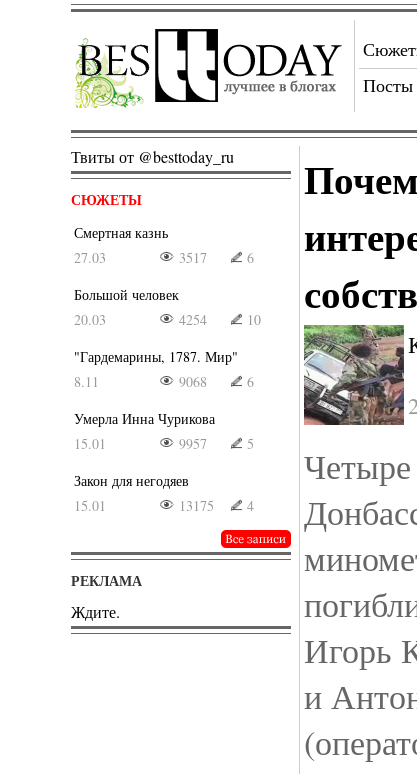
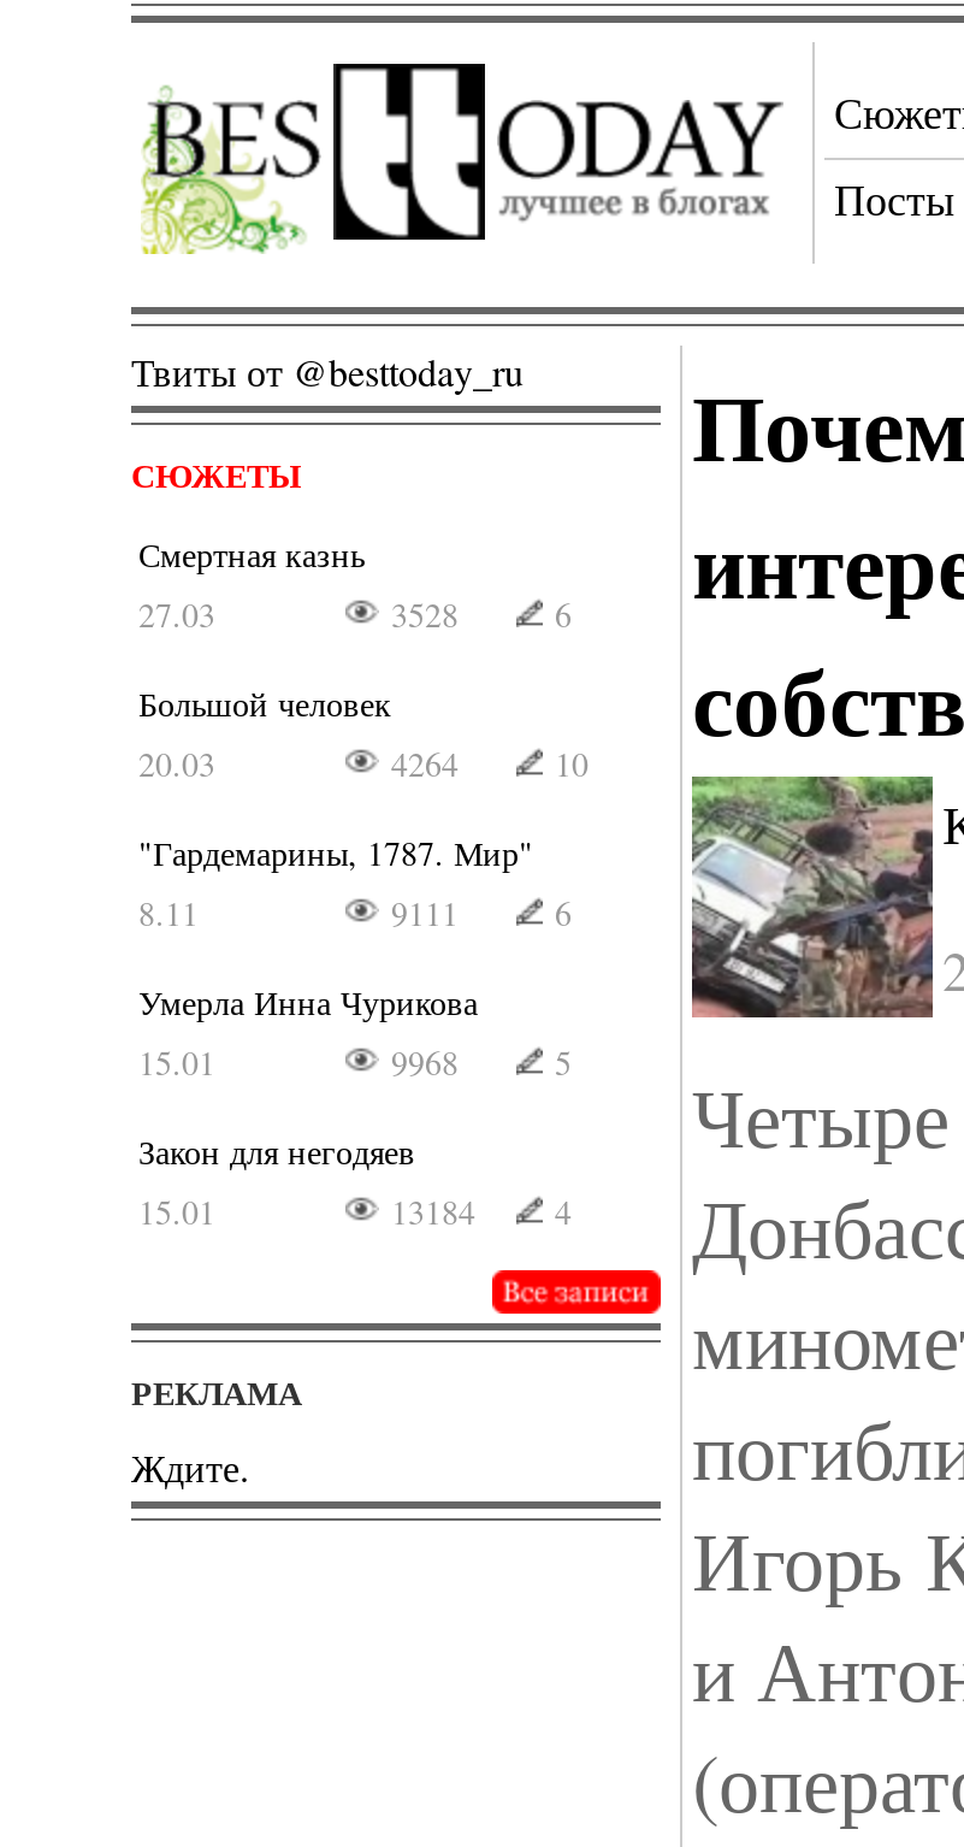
[174,248,254,267] 3517 6 -> [379,591,572,637] 3528 6
[174,310,261,329] 4254 10 -> [379,740,589,786] 4264 10
[174,372,254,391] 9068 6 -> [379,890,572,936] 9111 6
[174,434,254,453] 9957 5 -> [379,1039,572,1085] 9968 5
[174,496,254,515] 13175 4 -> [379,1188,572,1234] 13184 4

